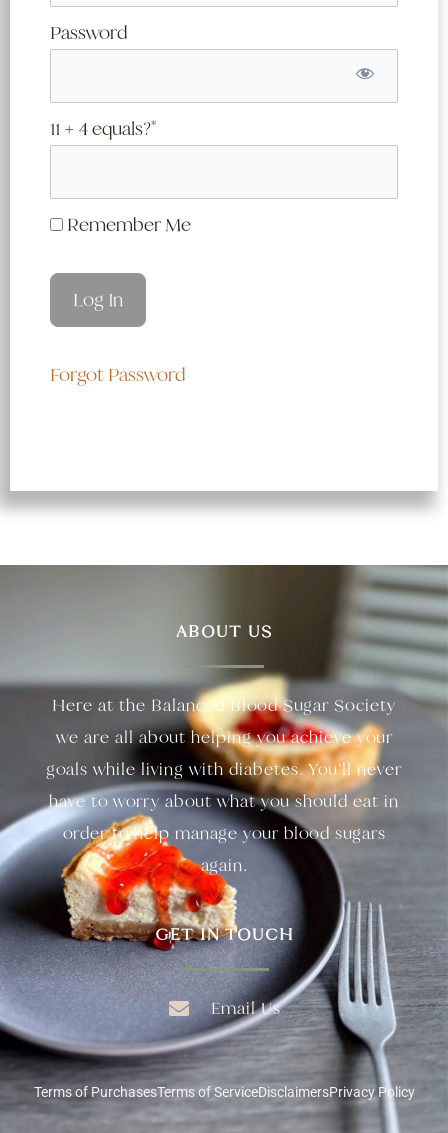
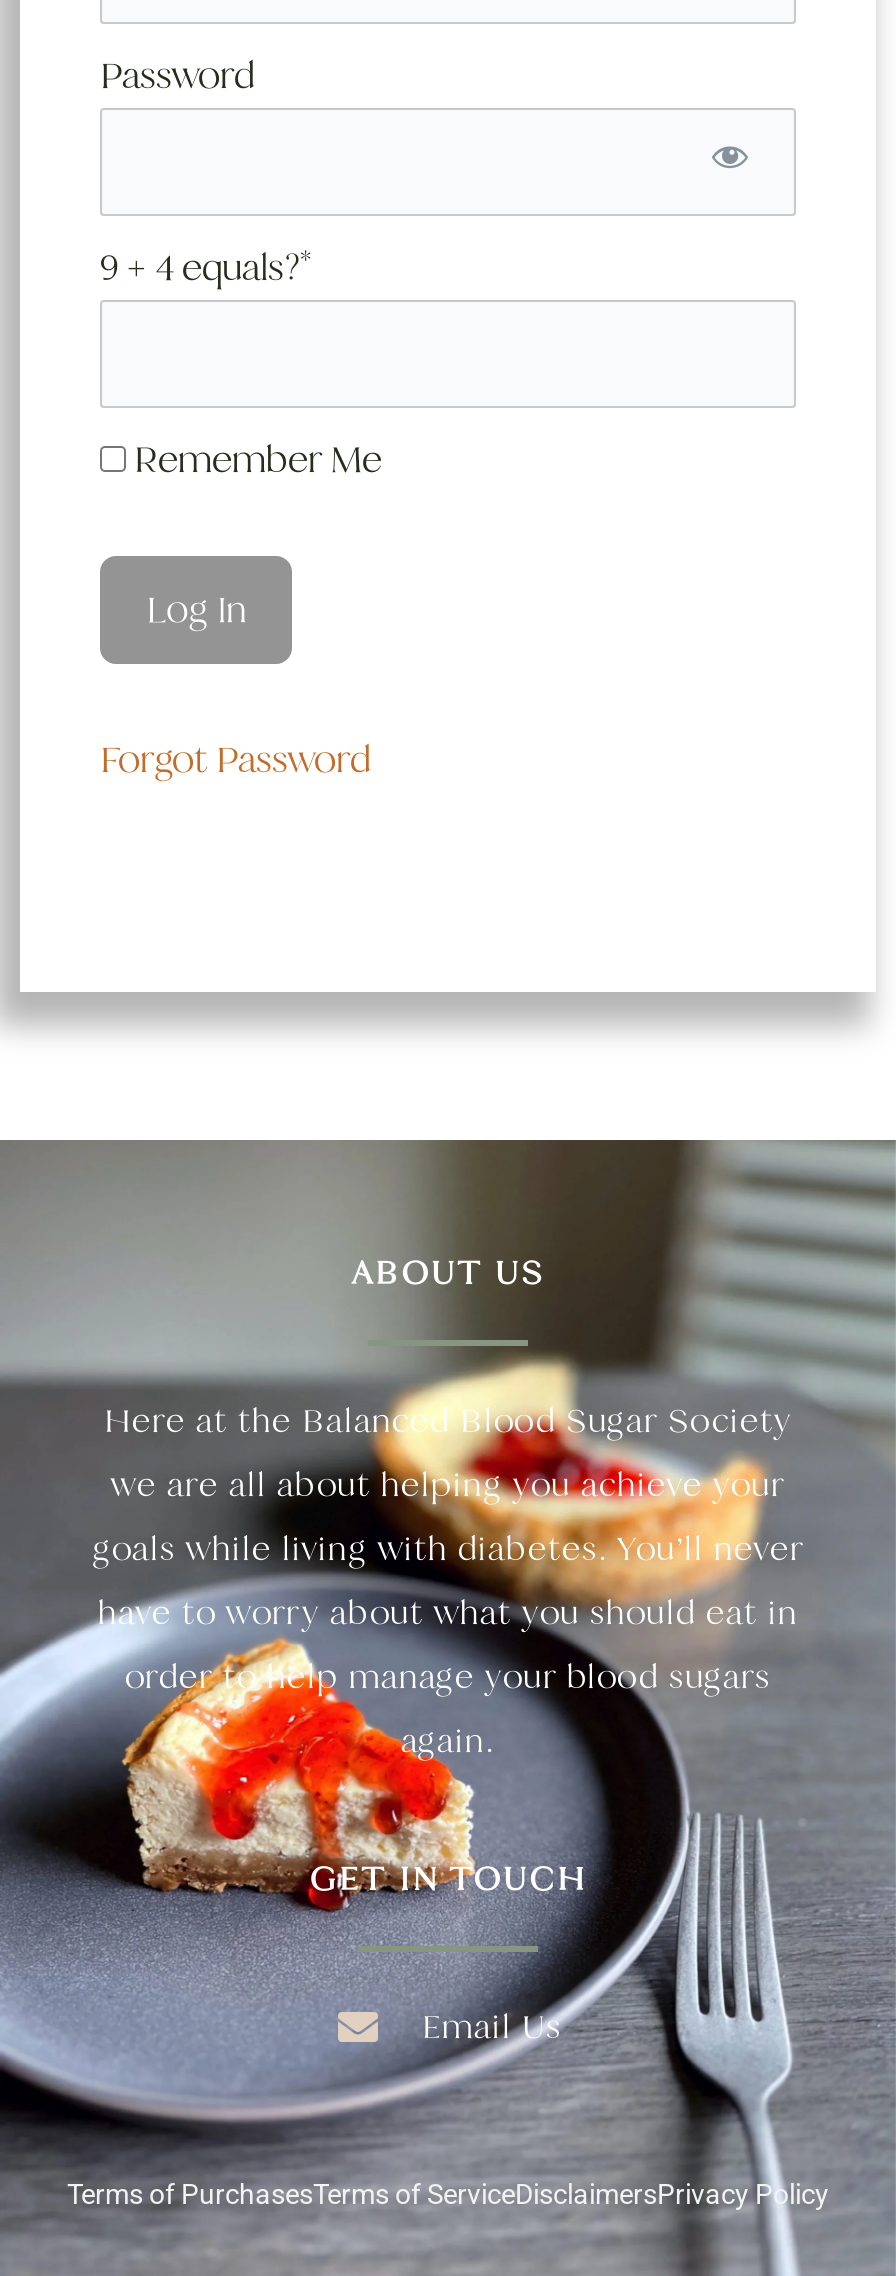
[50,117,157,141] 11 + 4 equals?* -> [100,243,312,291] 9 + 4 equals?*

